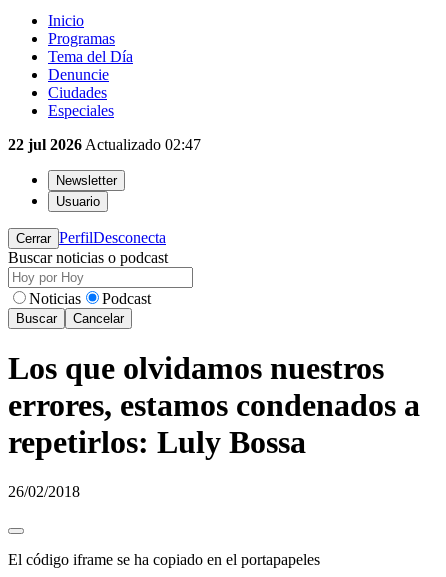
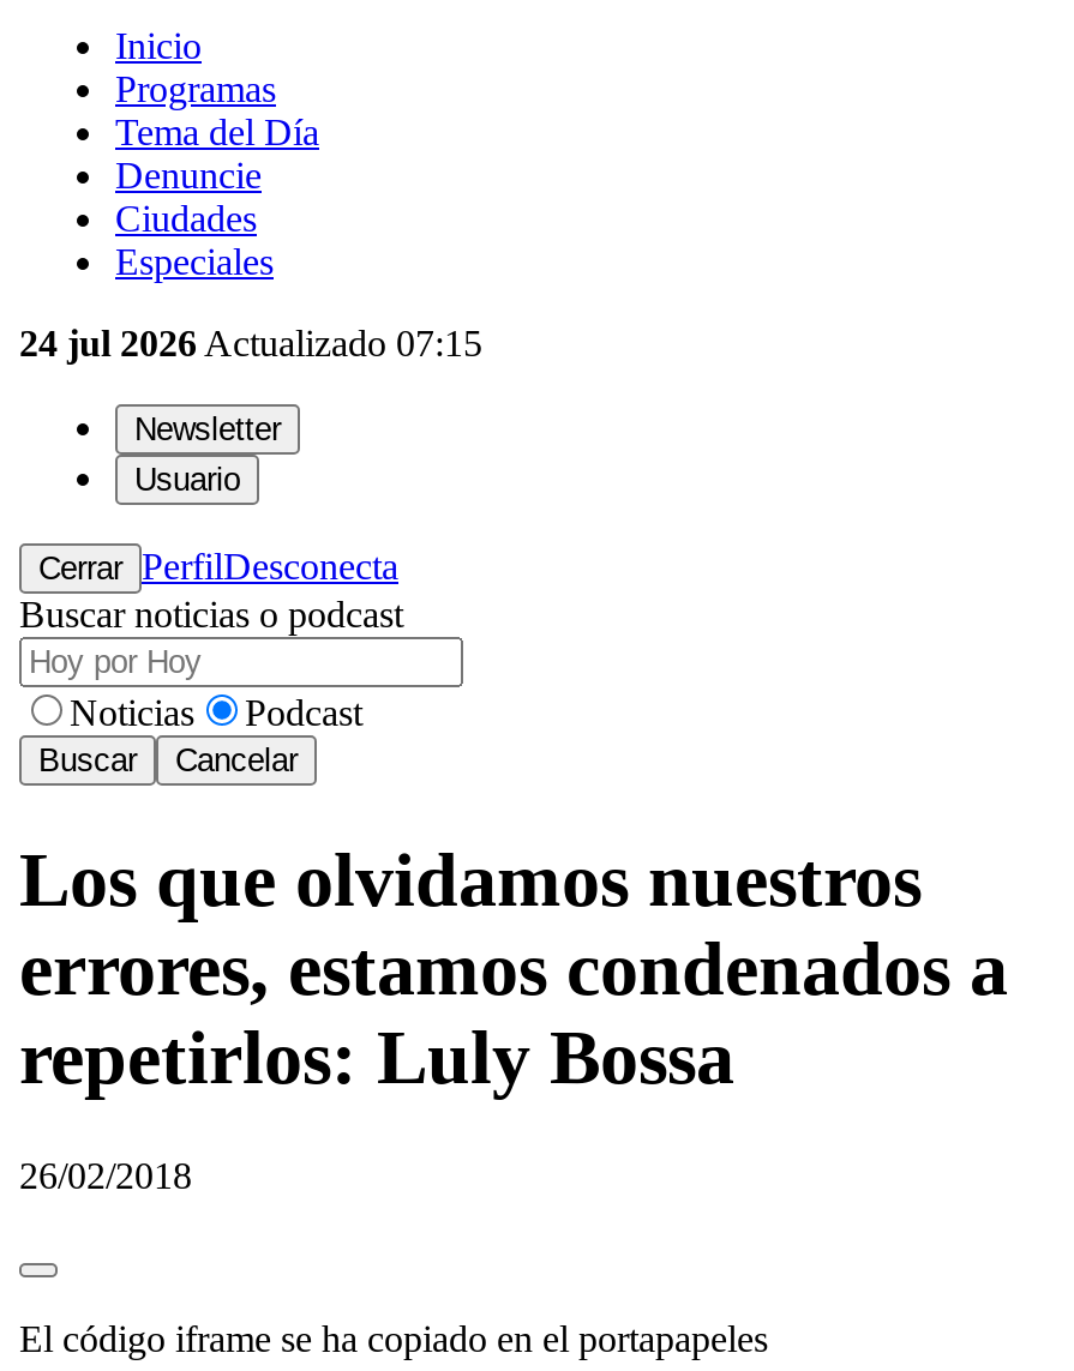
[8,136,201,153] 22 jul 2026 Actualizado 02:47 -> [19,323,482,363] 24 jul 2026 Actualizado 07:15

